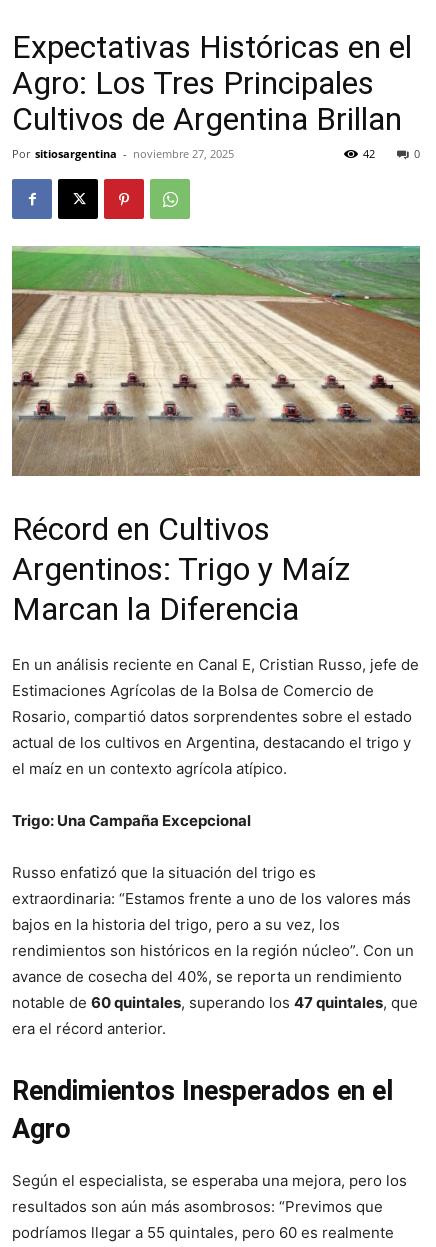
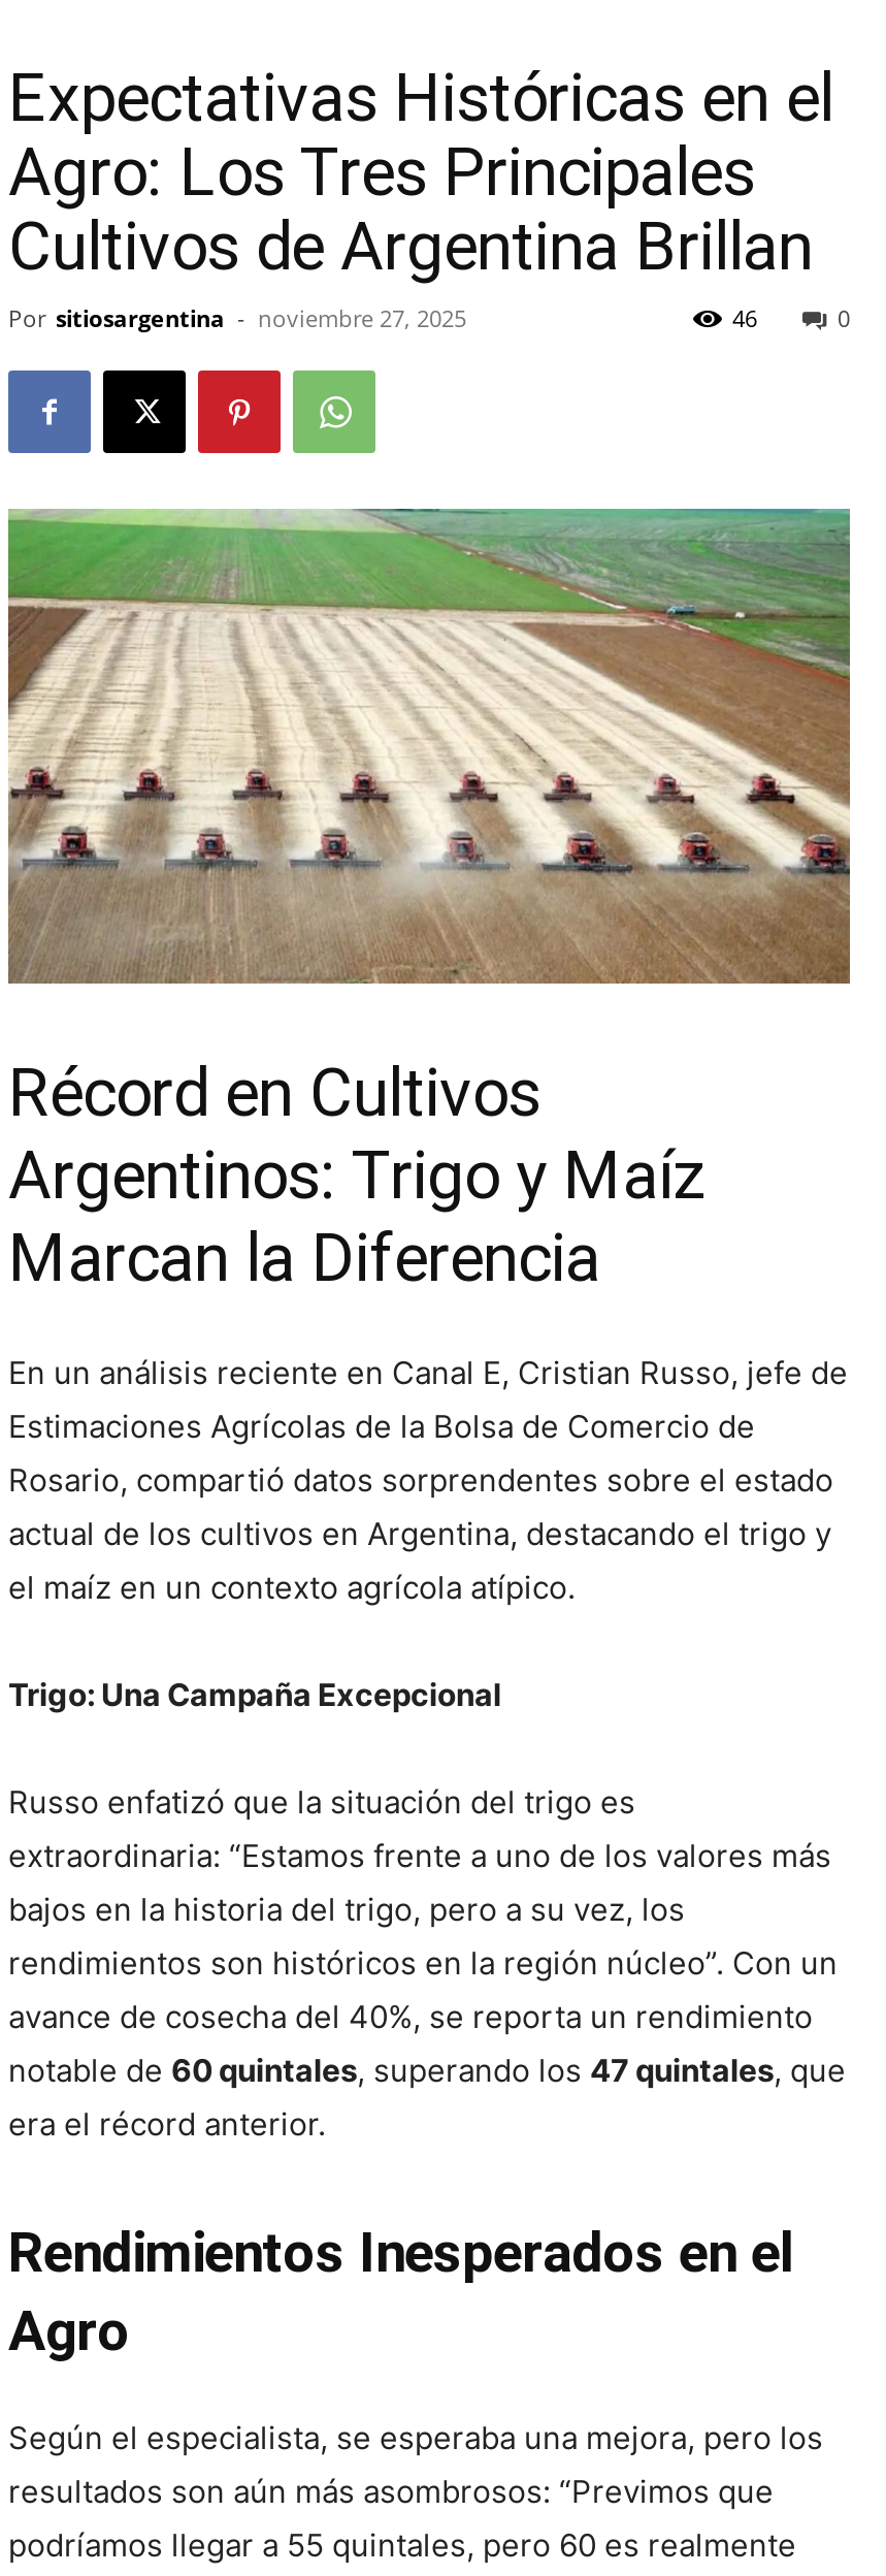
[363,146,375,161] 42 -> [732,303,757,334] 46

